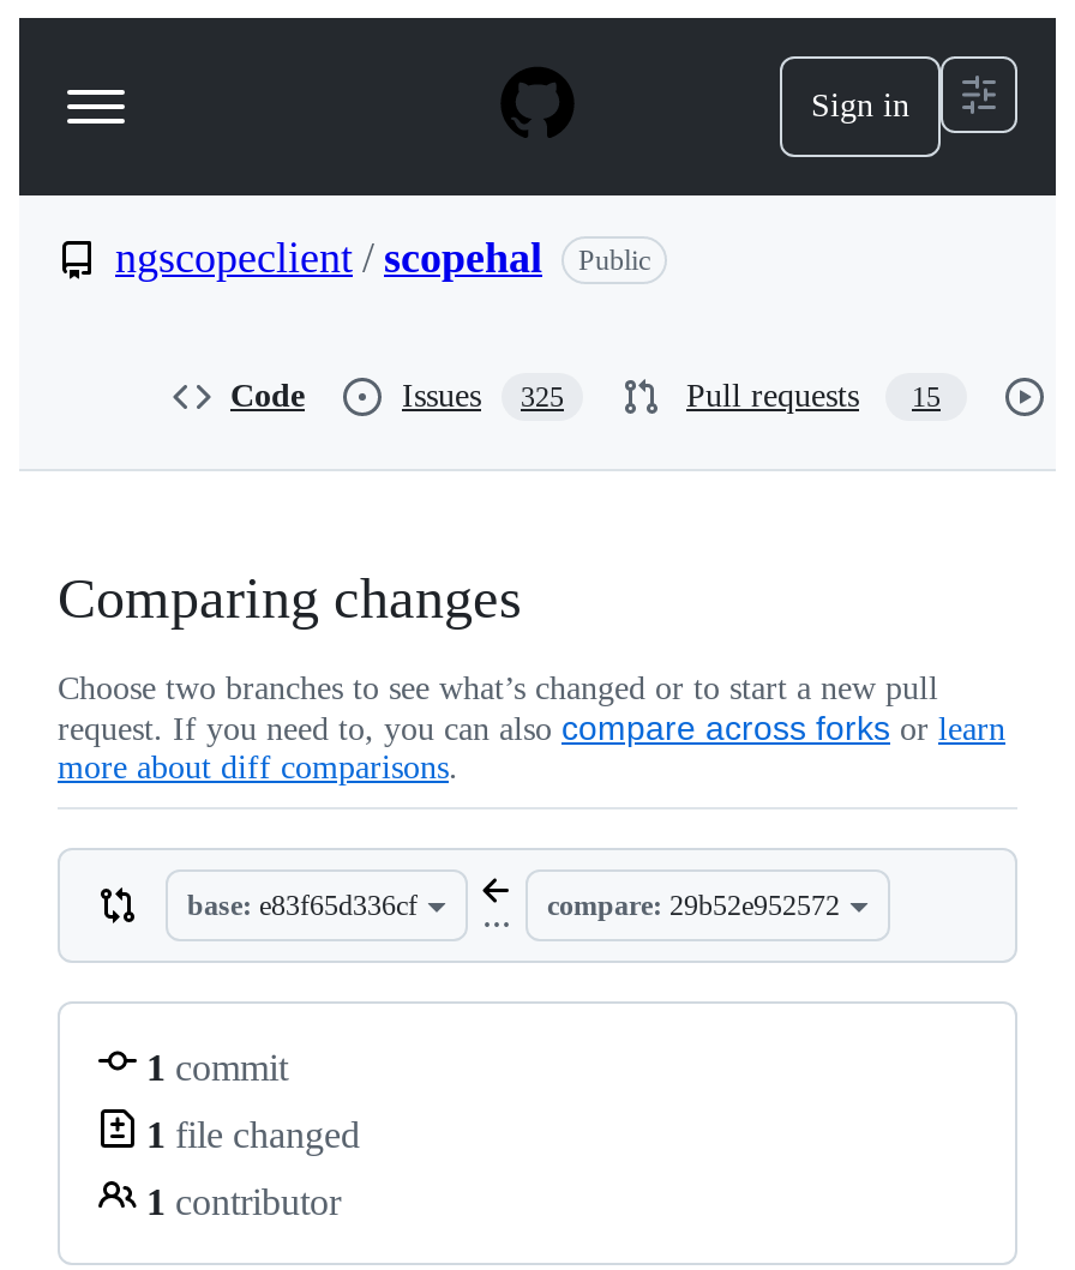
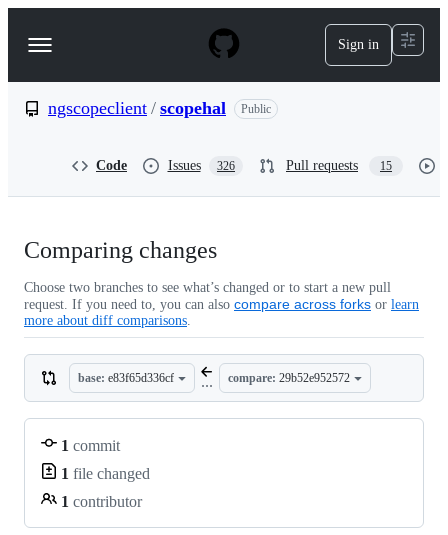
[402,378,564,414] Issues 325 -> [167,158,235,173] Issues 326

